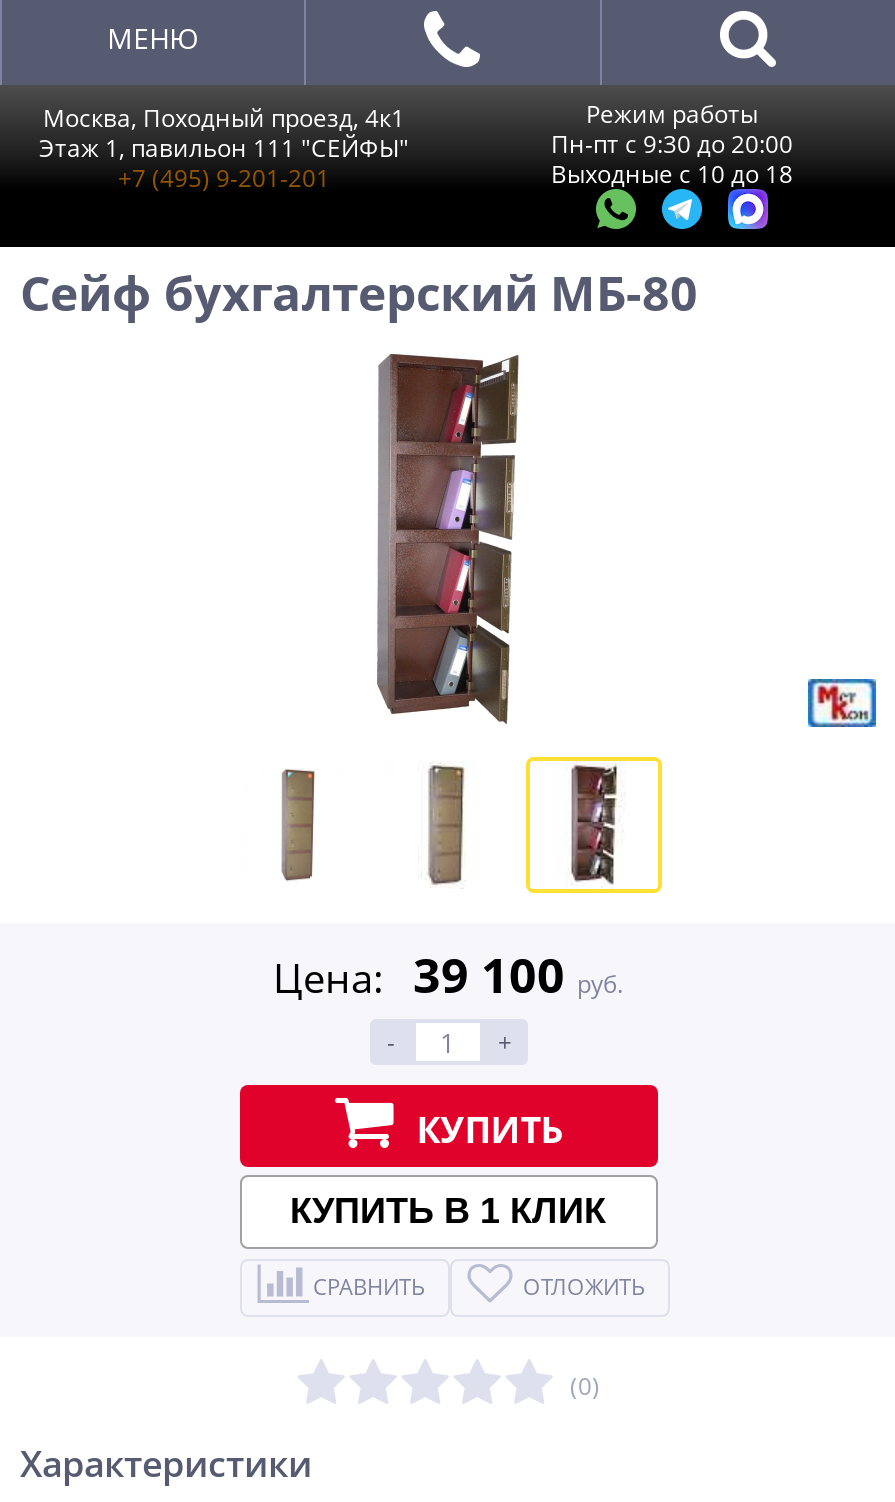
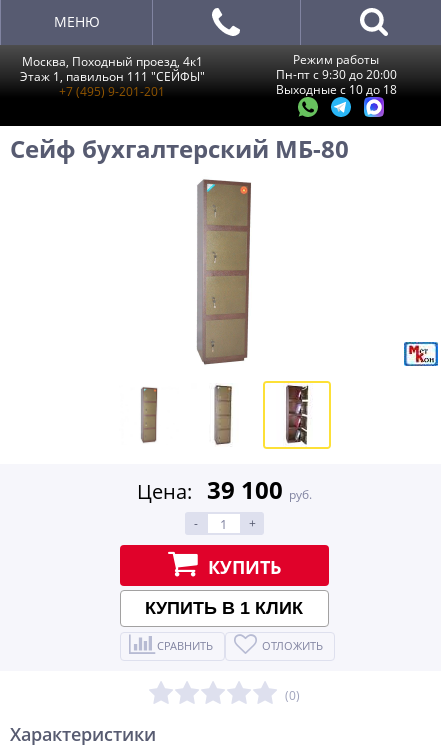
[376,351,520,725] [image] -> [189,180,259,365] [image]

